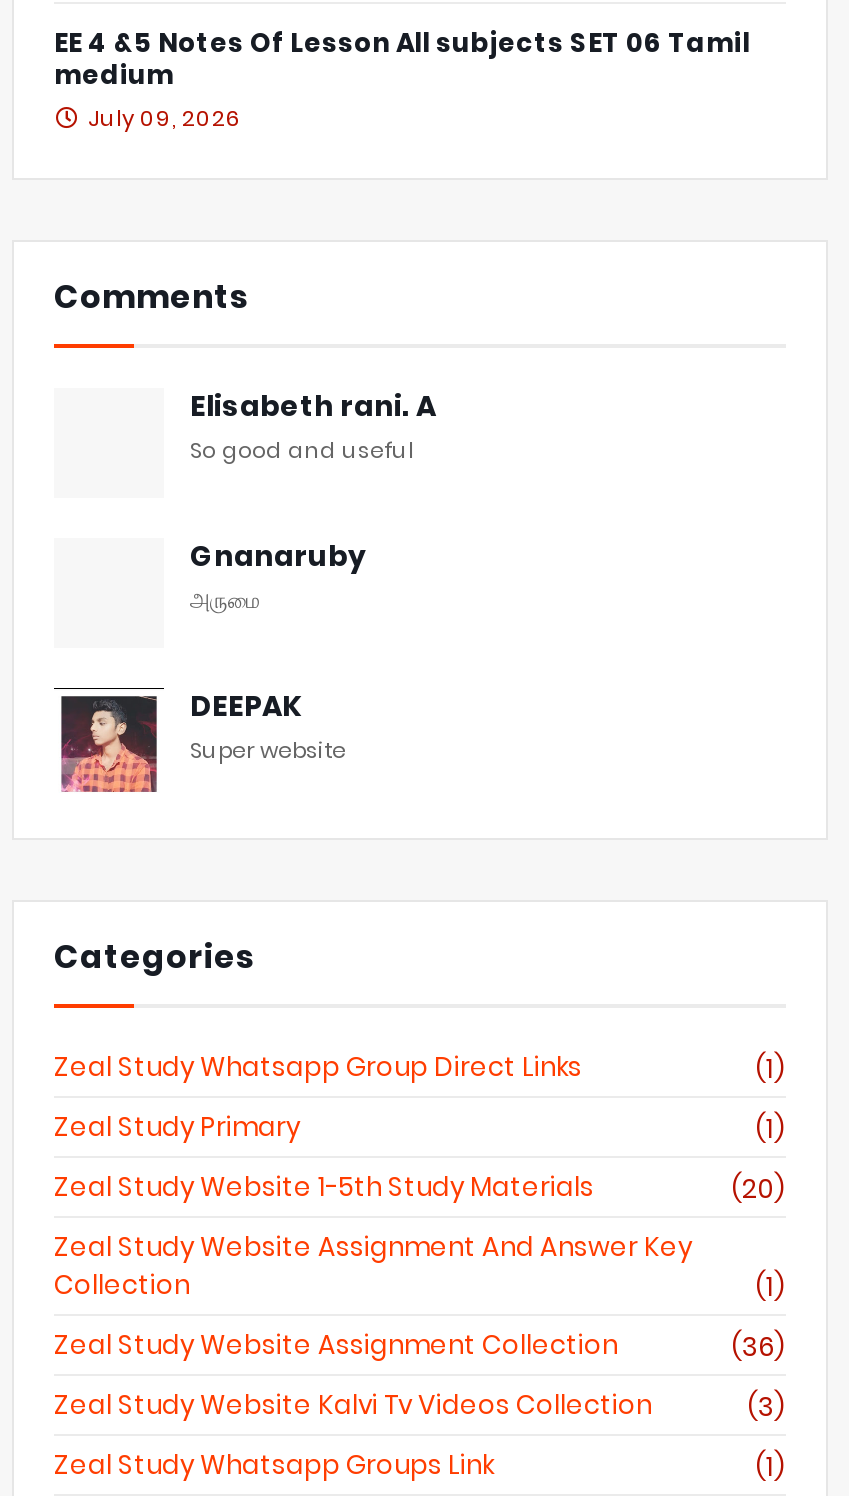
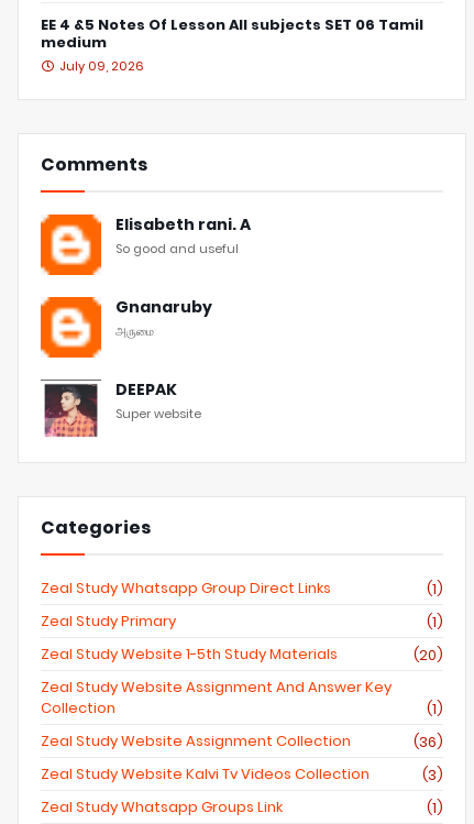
none -> [40,213,102,276] [image]
none -> [40,296,102,359] [image]

